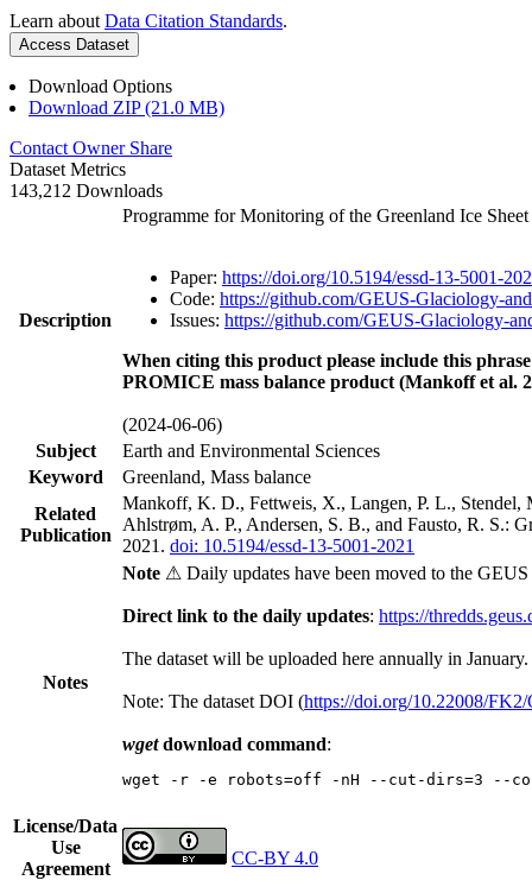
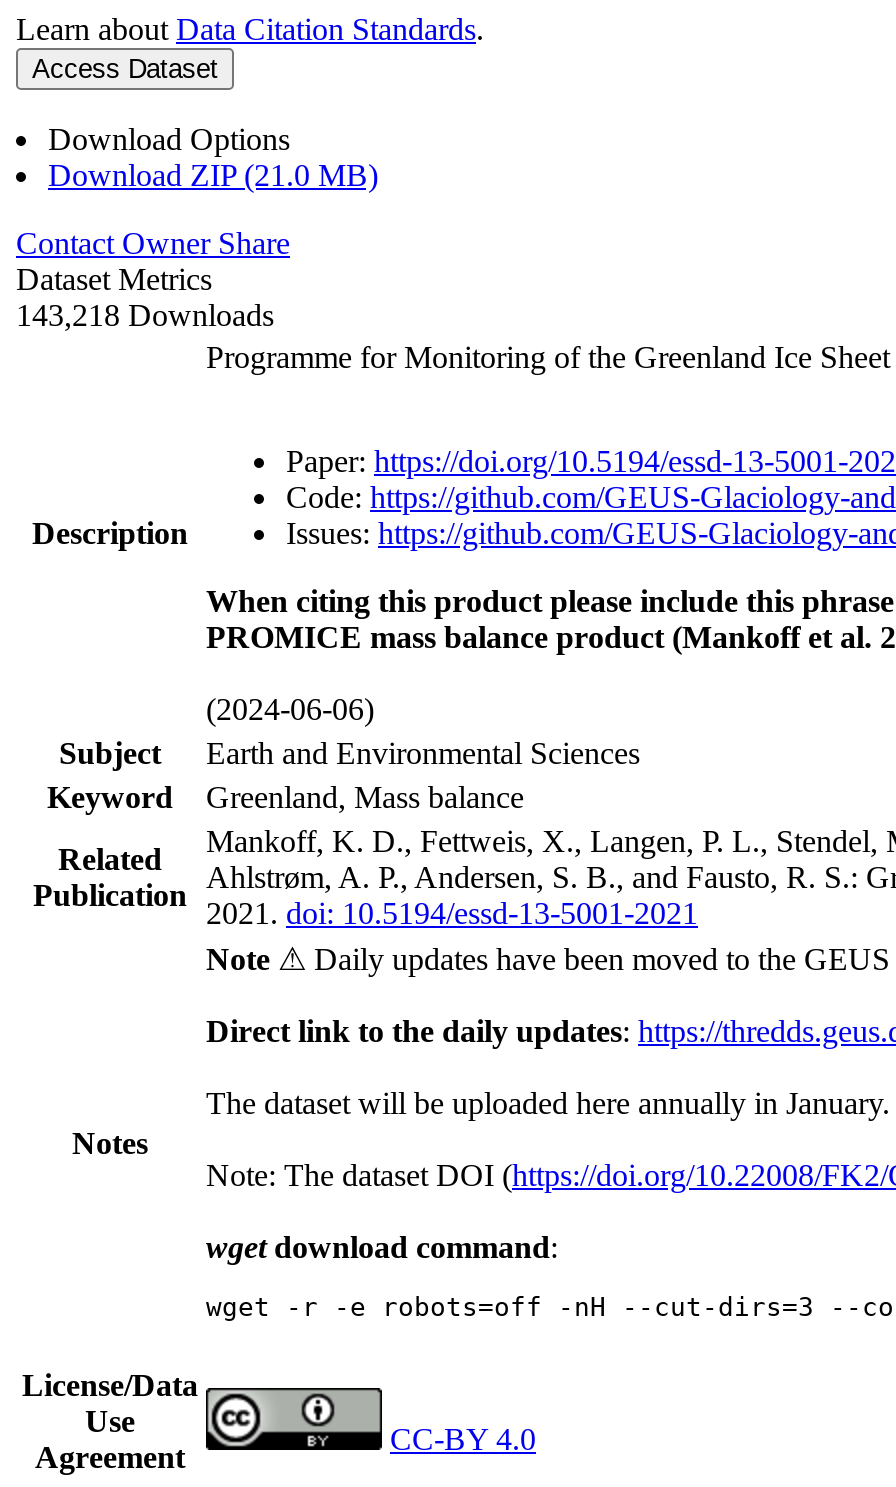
[9,180,163,200] 143,212 Downloads -> [16,297,274,331] 143,218 Downloads

